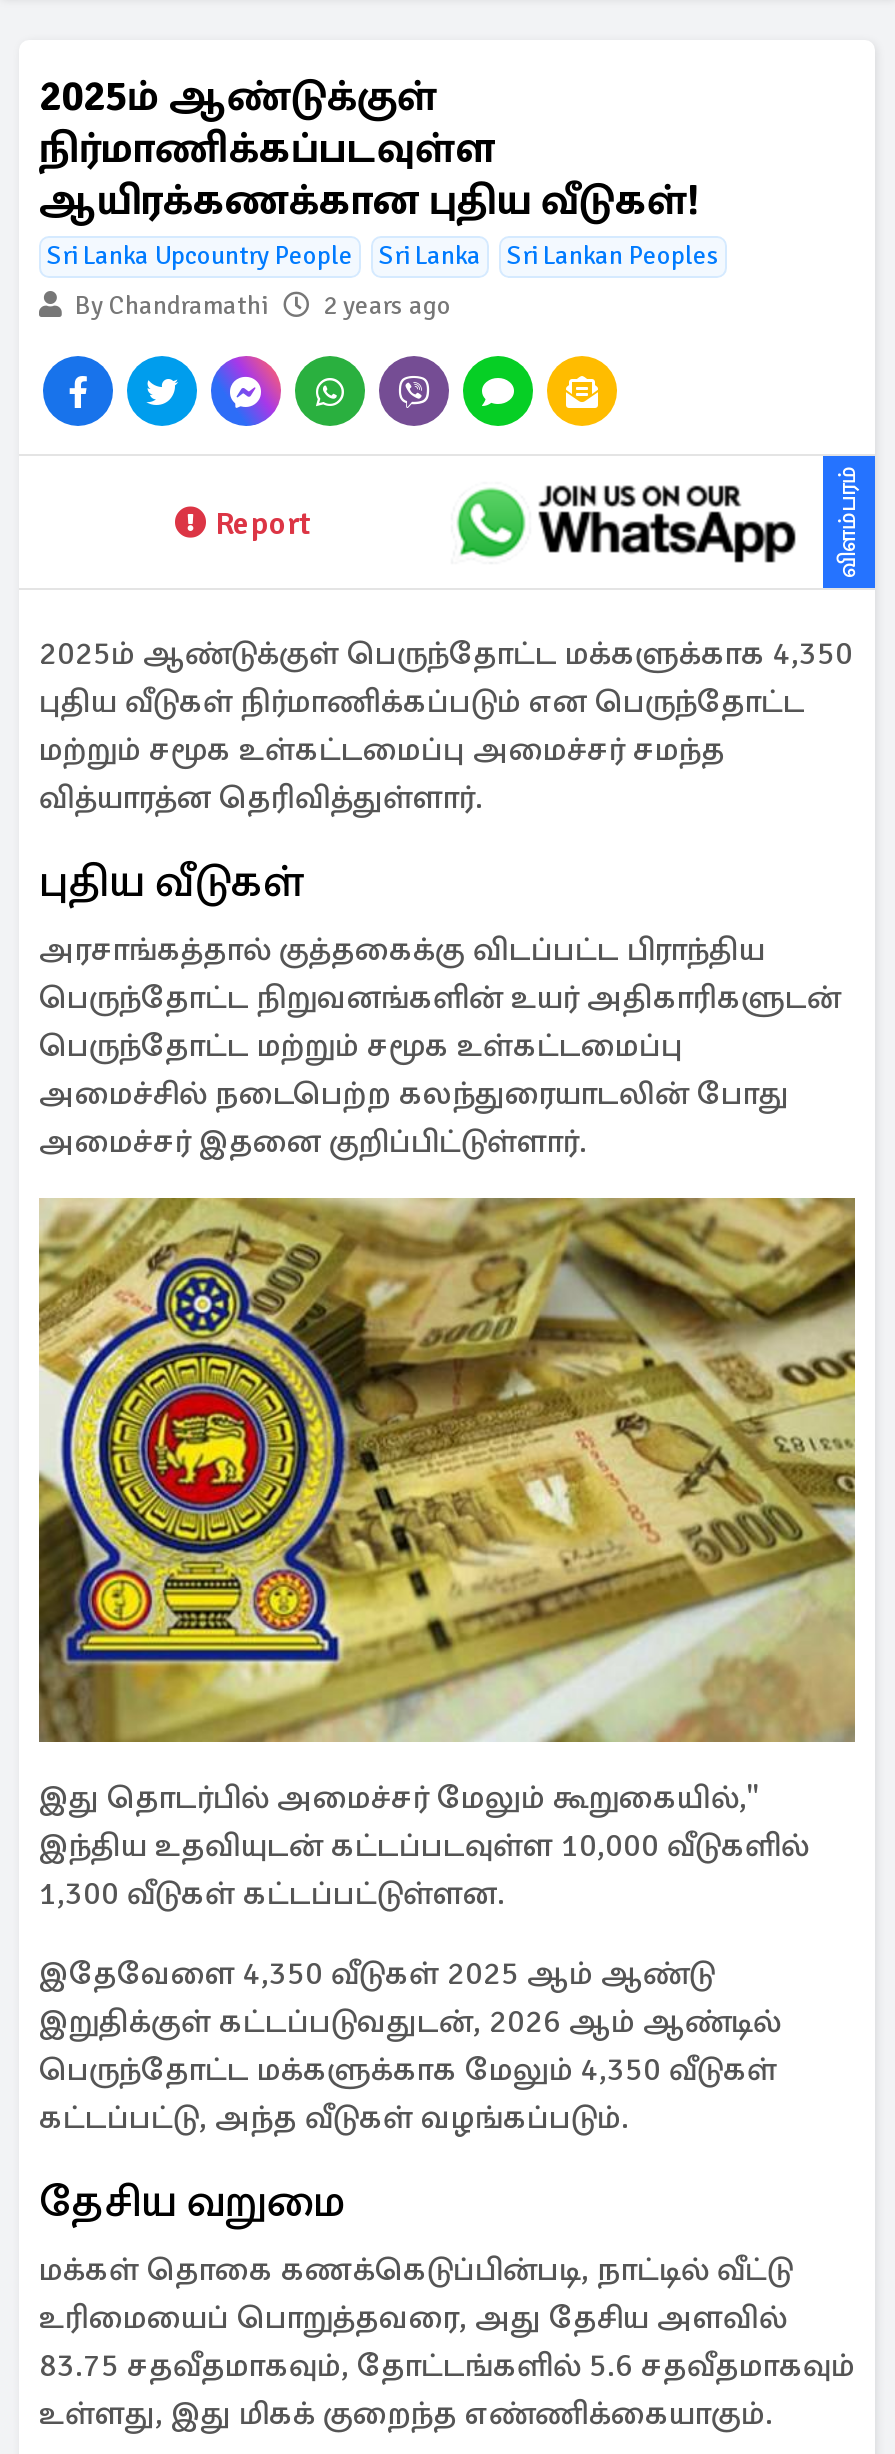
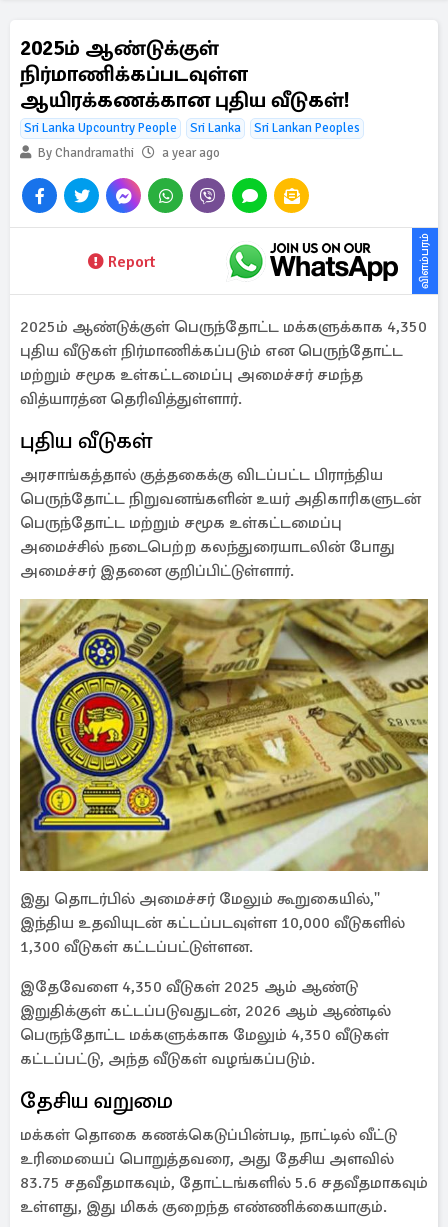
[323,290,451,322] 2 years ago -> [162,145,220,161] a year ago

